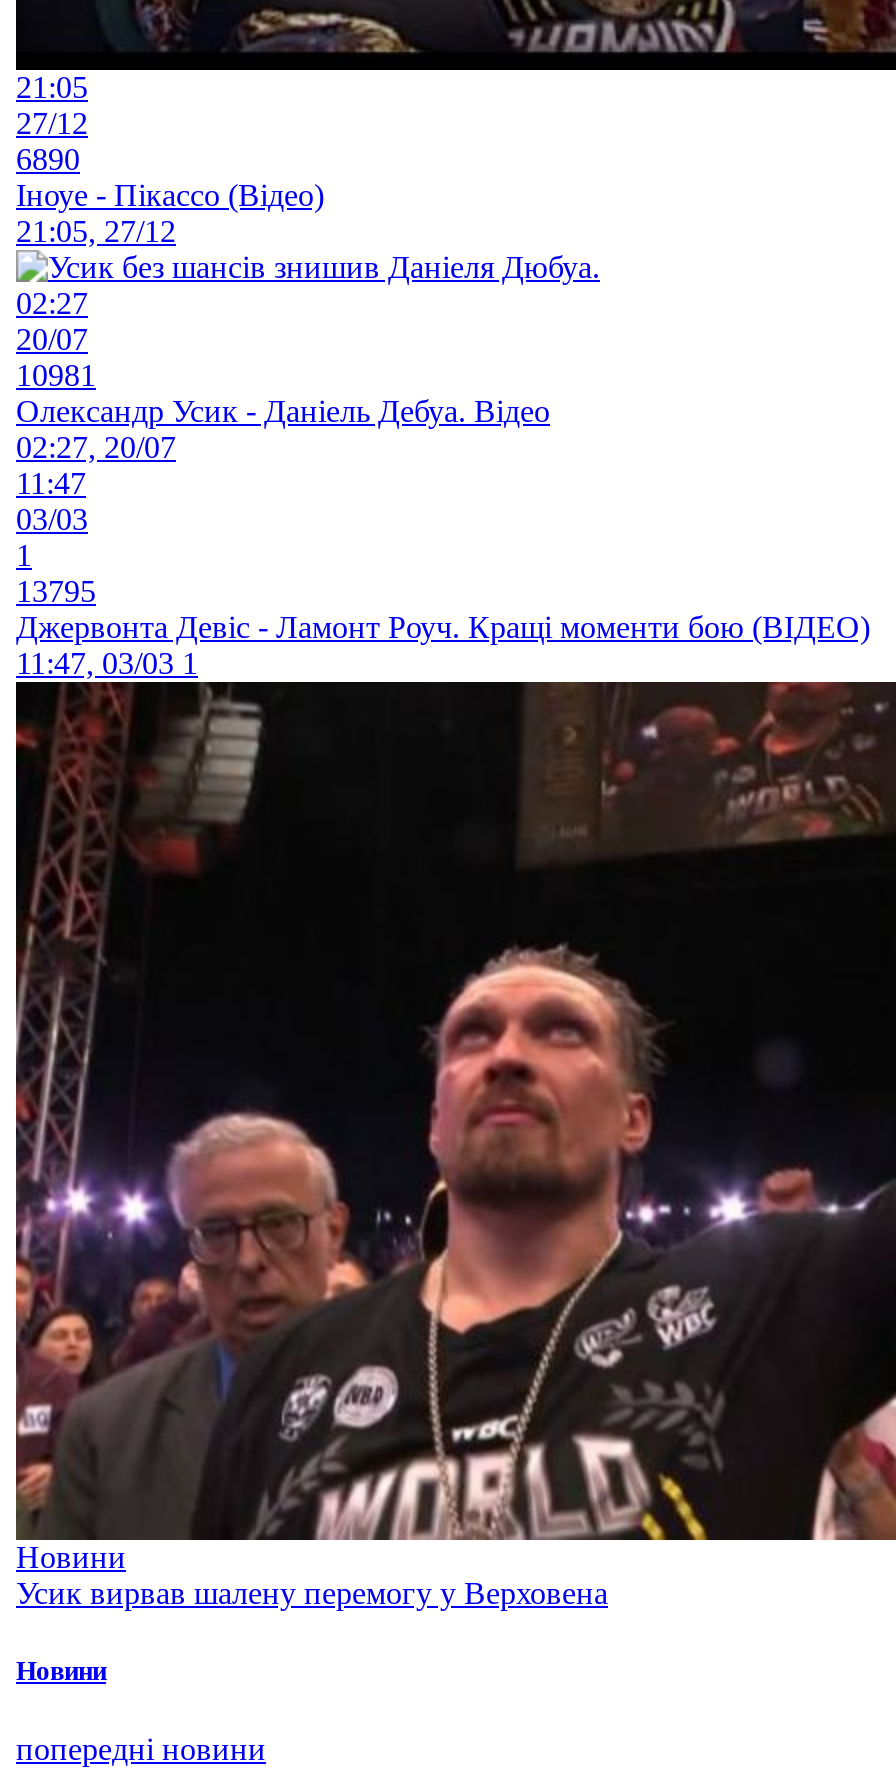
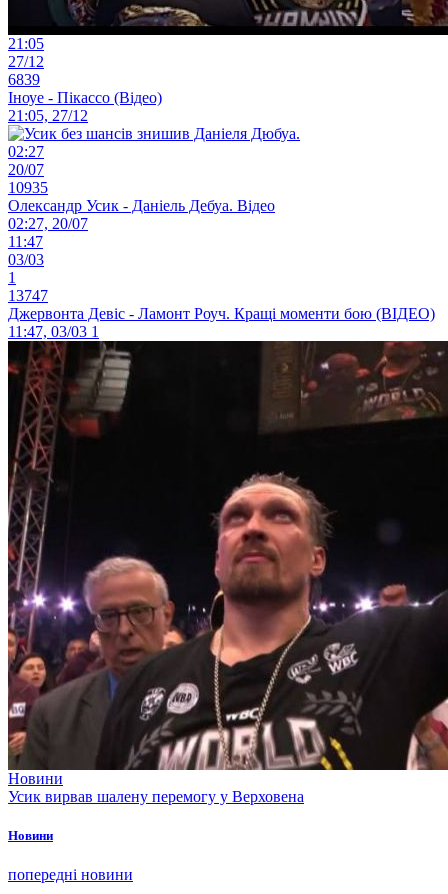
[16,141,80,175] 6890 -> [8,71,40,88] 6839
[16,357,96,391] 10981 -> [8,179,48,196] 10935
[16,573,96,607] 13795 -> [8,287,48,304] 13747

